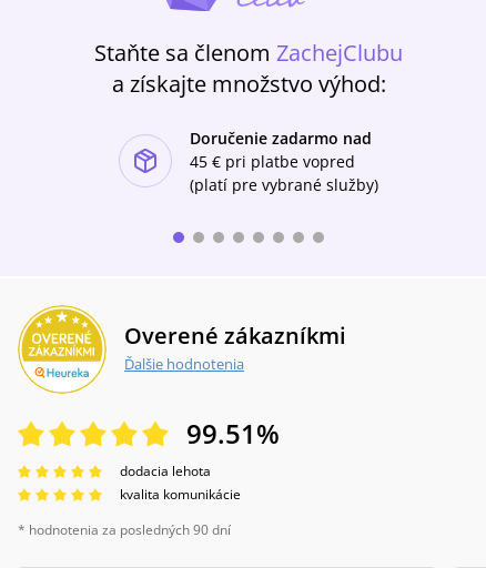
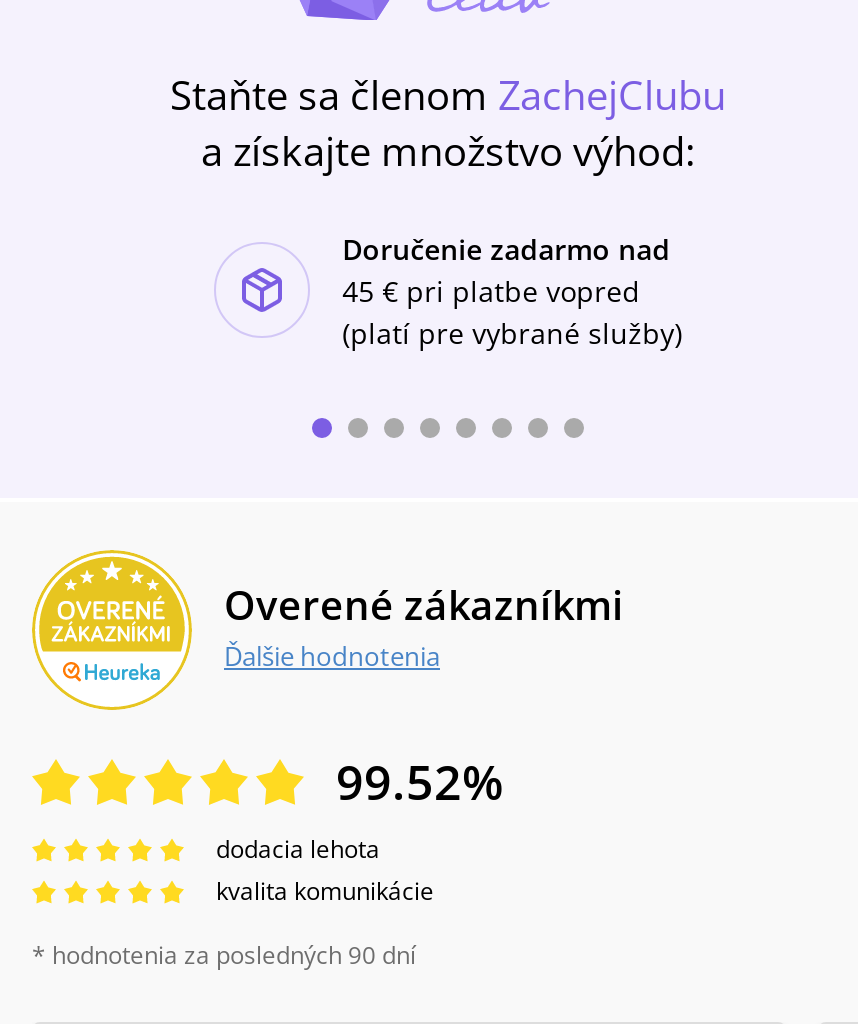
[186,415,280,451] 99.51% -> [336,747,504,813] 99.52%

